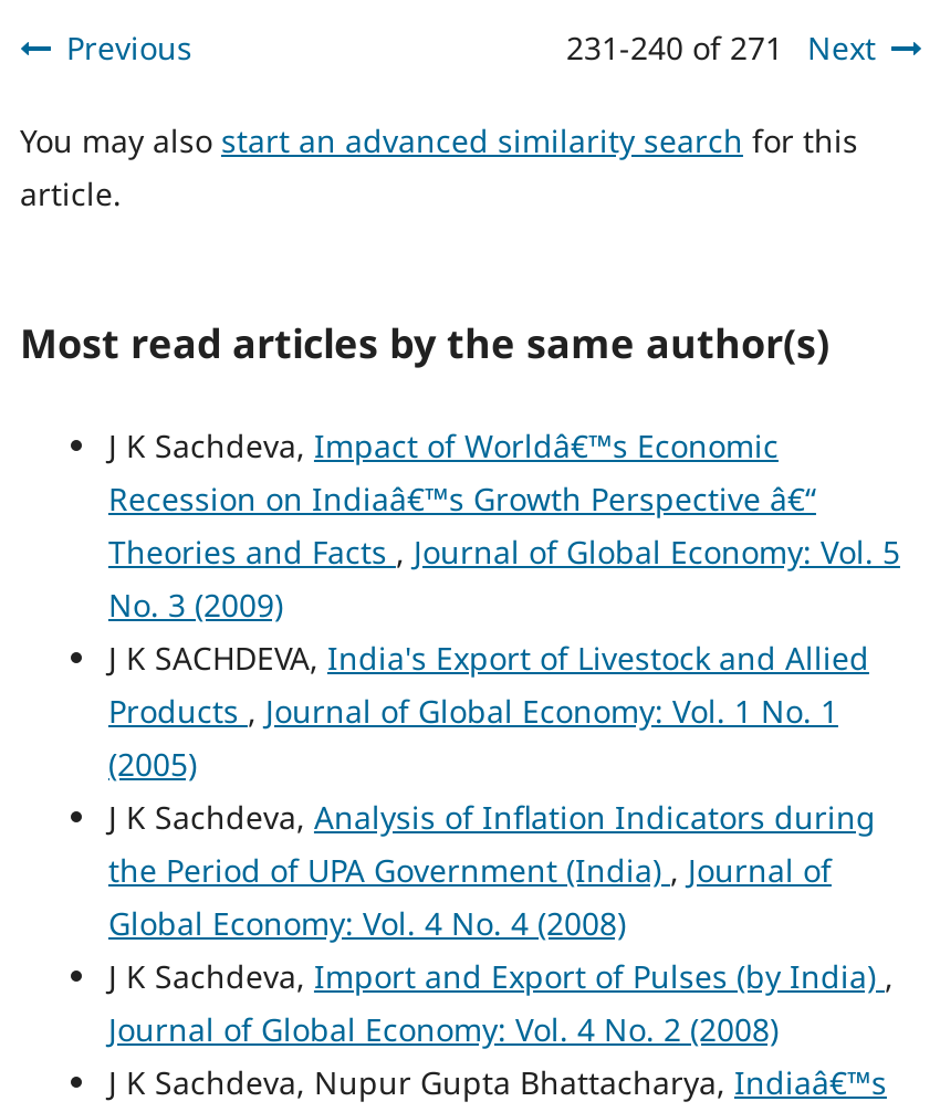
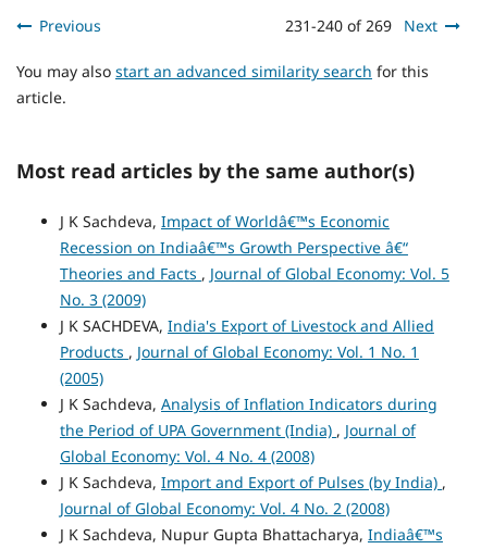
[566,27,876,69] 231-240 of 271 Next -> [285,16,437,36] 231-240 of 269 Next

